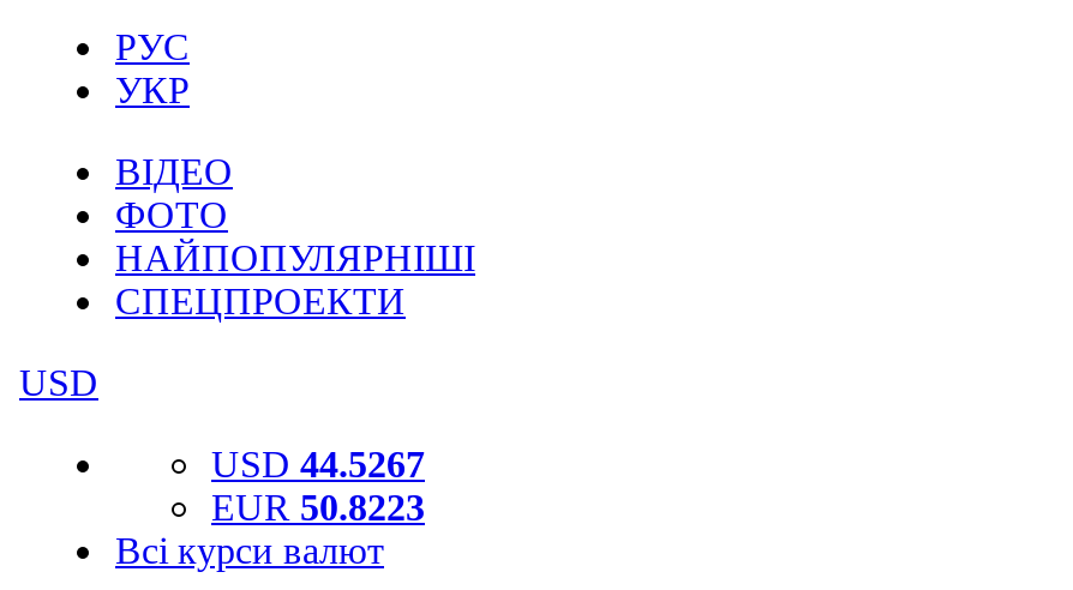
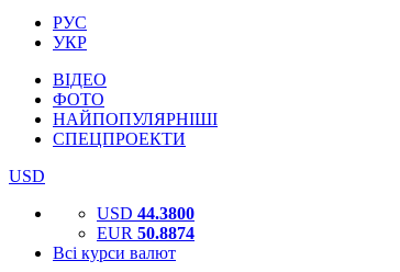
[211,444,425,484] USD 44.5267 -> [97,204,195,223] USD 44.3800
[211,487,425,528] EUR 50.8223 -> [97,224,195,242] EUR 50.8874

